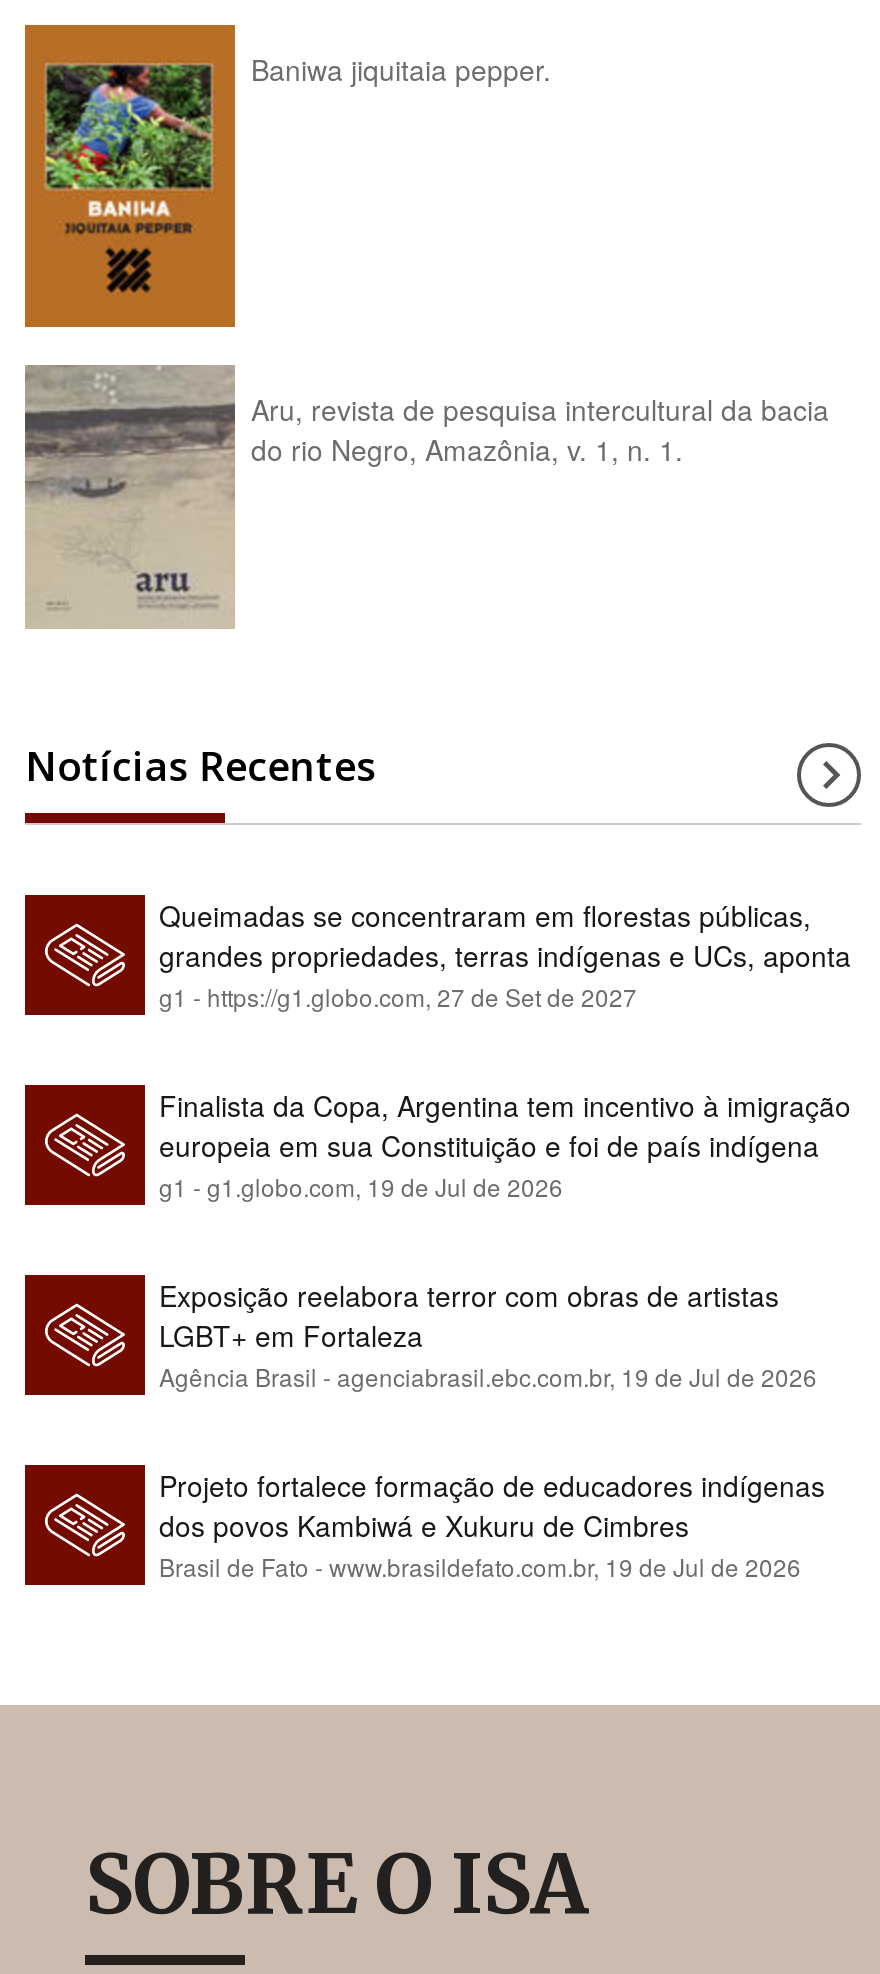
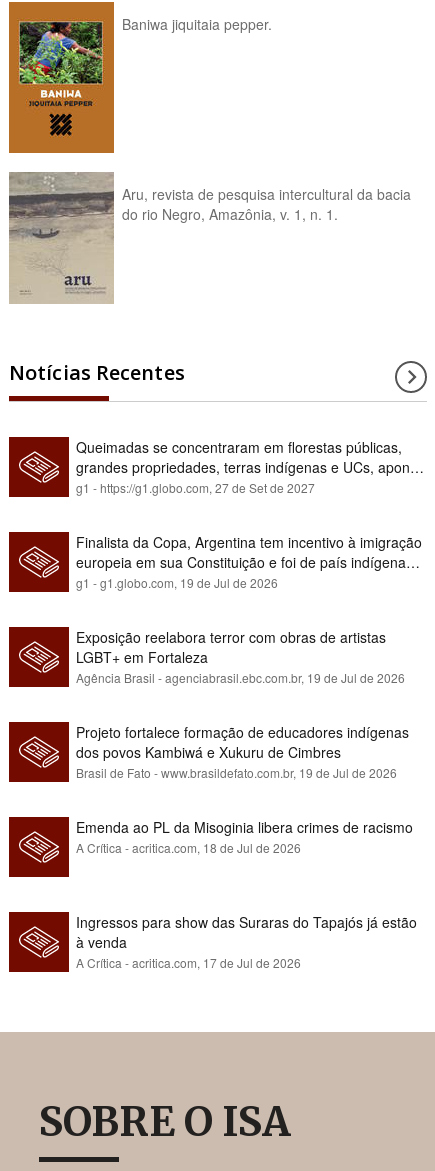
none -> [76,817,413,856] Emenda ao PL da Misoginia libera crimes de racismo | A Crítica - acritica.com, 18 de Jul de 2026
none -> [76,912,417,971] Ingressos para show das Suraras do Tapajós já estão | à venda | A Crítica - acritica.com, 17 de Jul de 2026

